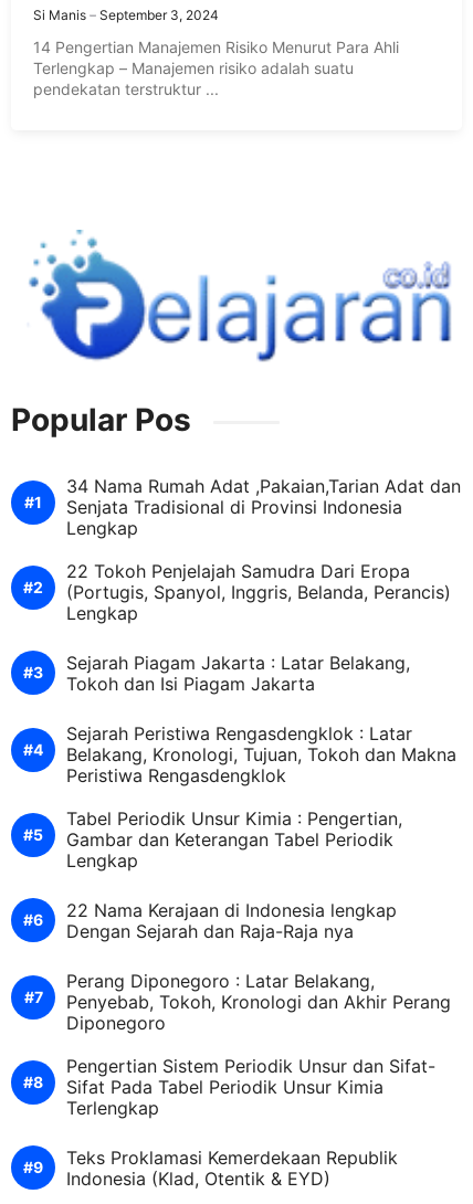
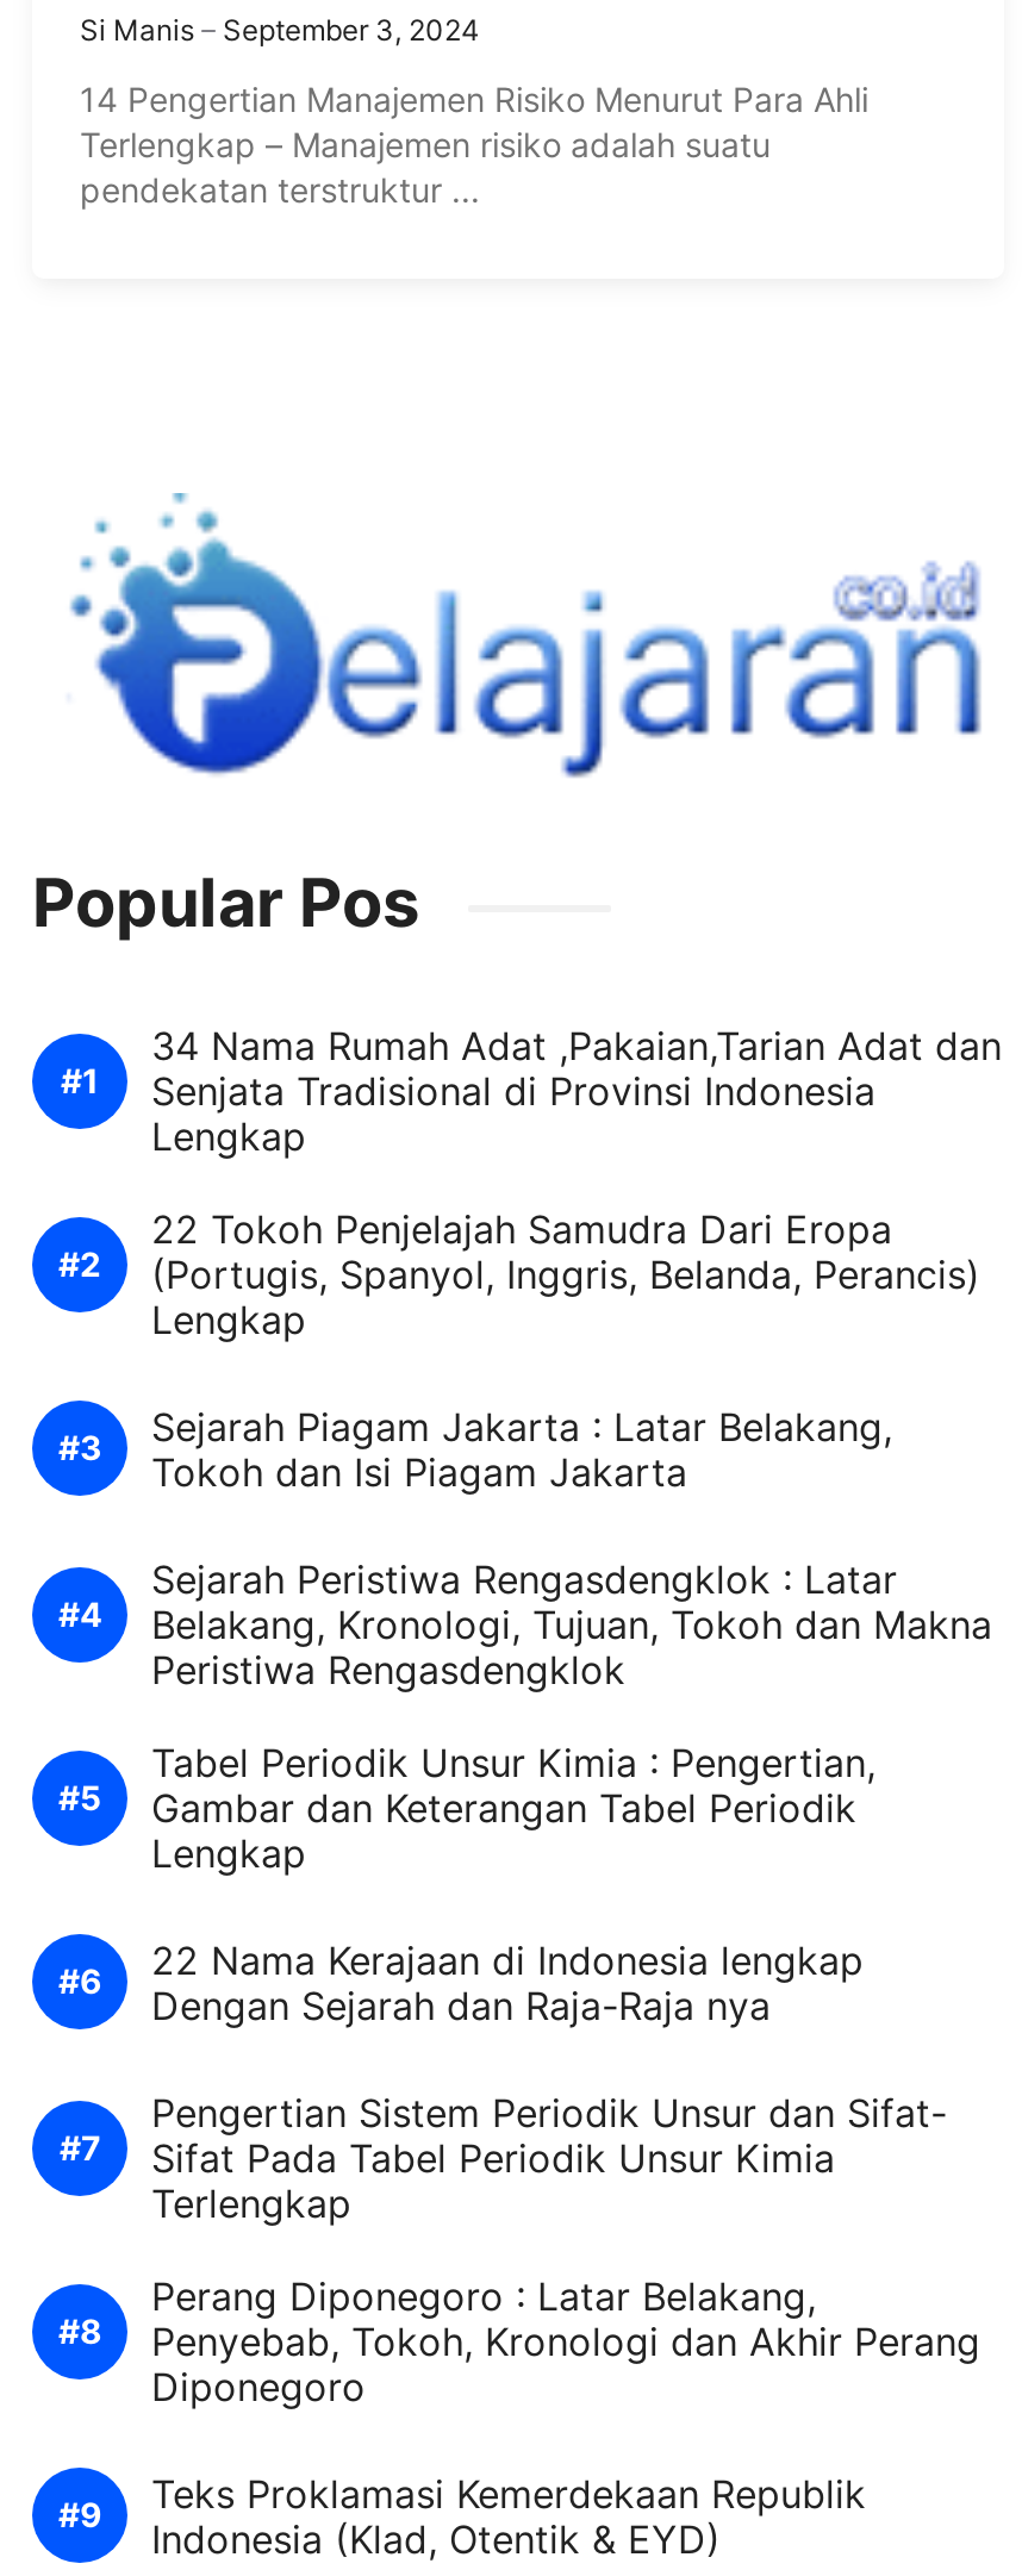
moved [66,969,451,1033] -> [151,2271,980,2409]: Perang Diponegoro : Latar Belakang, | Penyebab, Tokoh, Kronologi dan Akhir Perang | Diponegoro
moved [66,1054,435,1118] -> [151,2088,947,2226]: Pengertian Sistem Periodik Unsur dan Sifat- | Sifat Pada Tabel Periodik Unsur Kimia | Terlengkap

